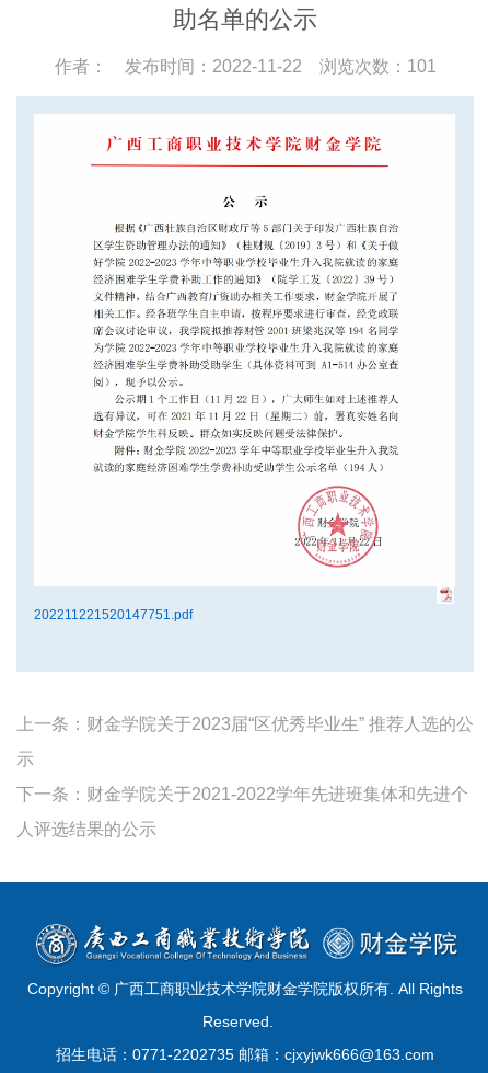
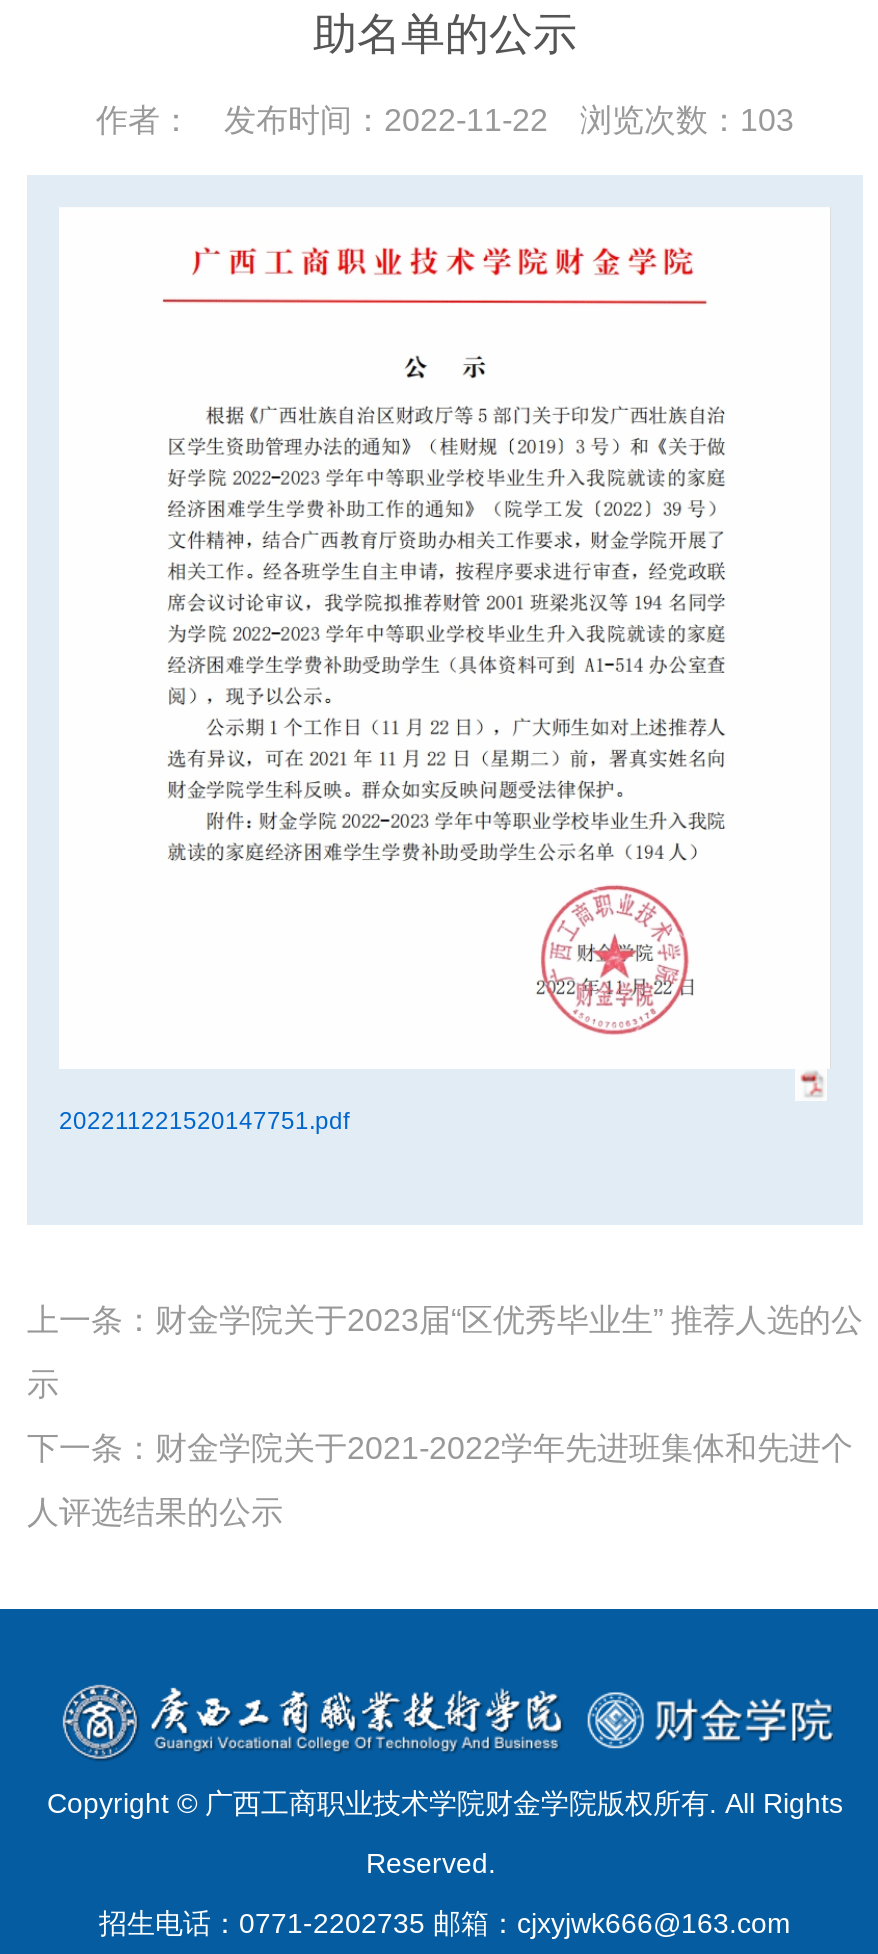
[54,57,436,76] 作者： 发布时间：2022-11-22浏览次数：101 -> [96,104,794,138] 作者： 发布时间：2022-11-22浏览次数：103

